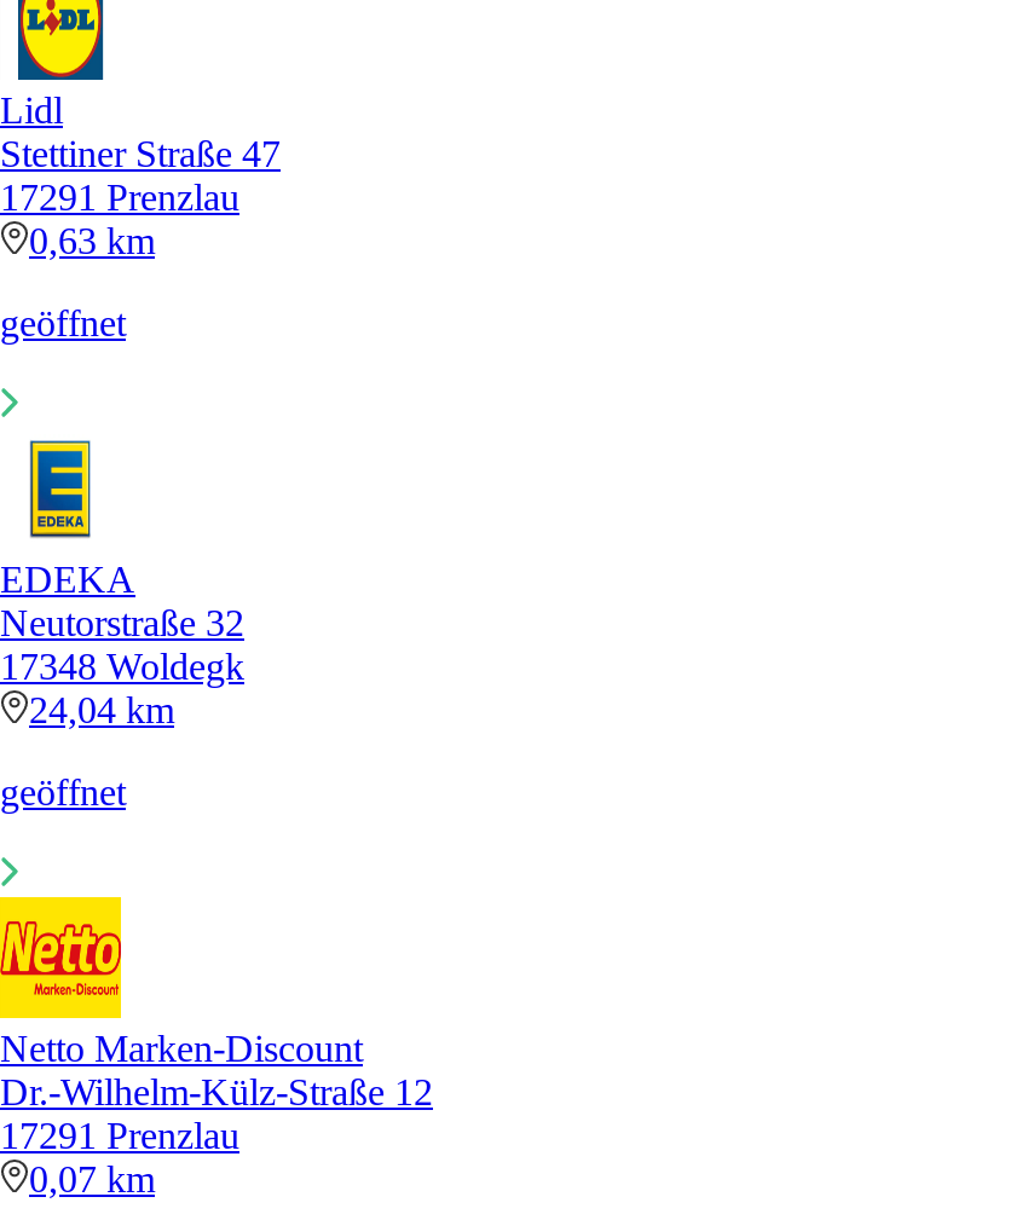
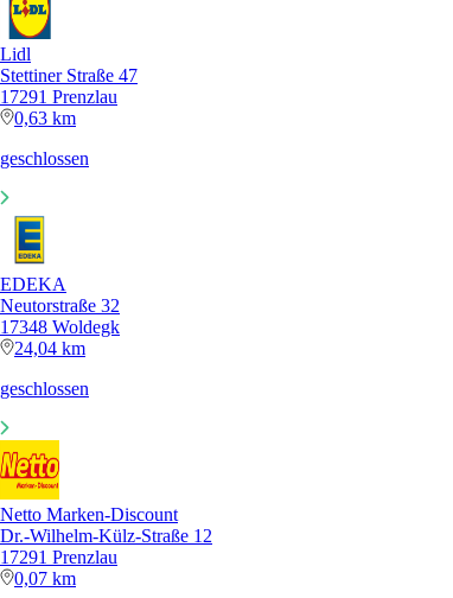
[0,302,126,343] geöffnet -> [0,148,89,168] geschlossen
[0,771,126,812] geöffnet -> [0,378,89,398] geschlossen

